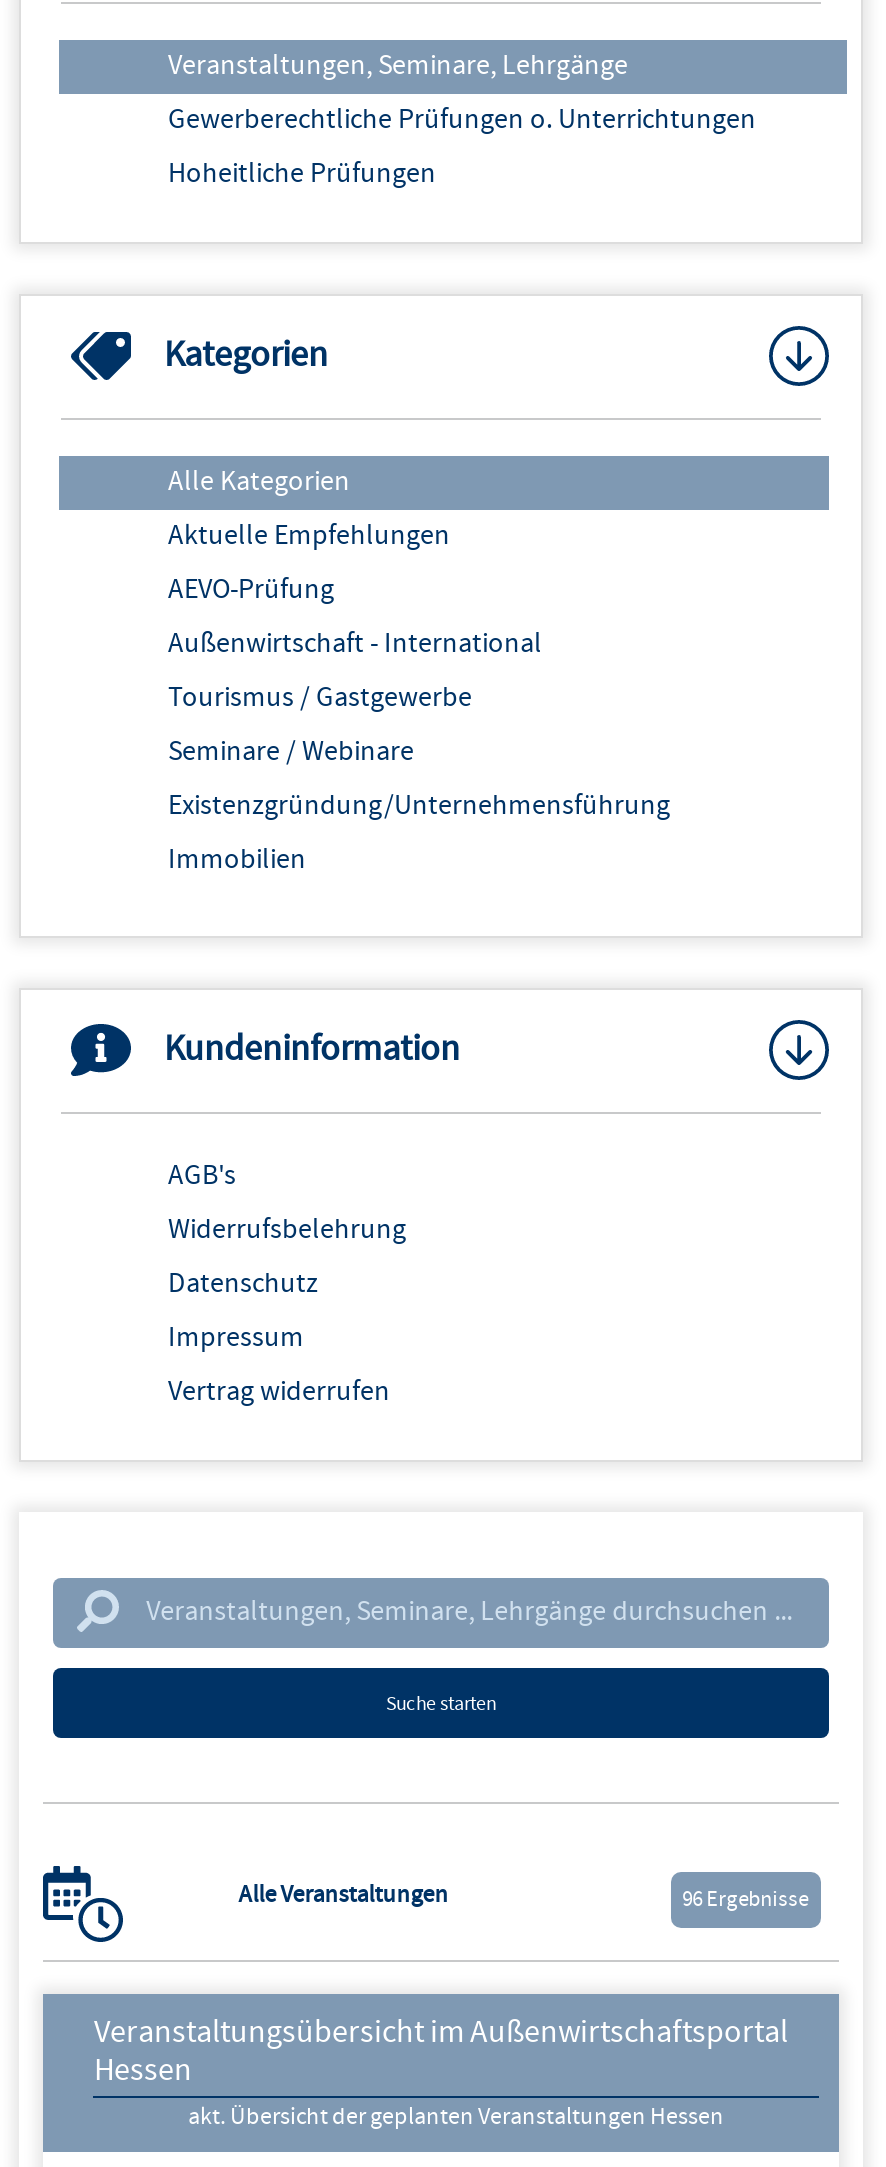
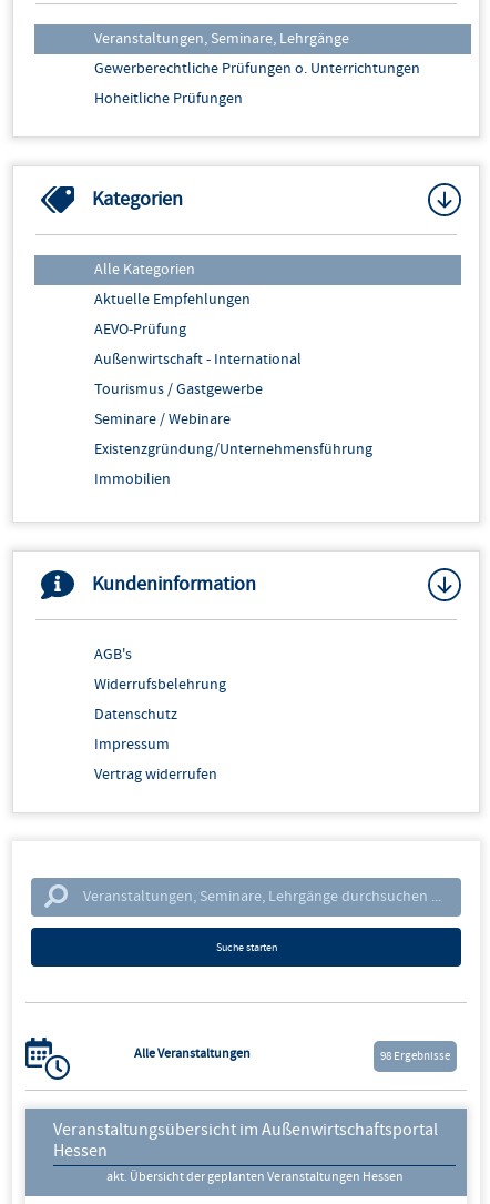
[682,1885,808,1913] 96 Ergebnisse -> [380,1048,450,1064] 98 Ergebnisse

